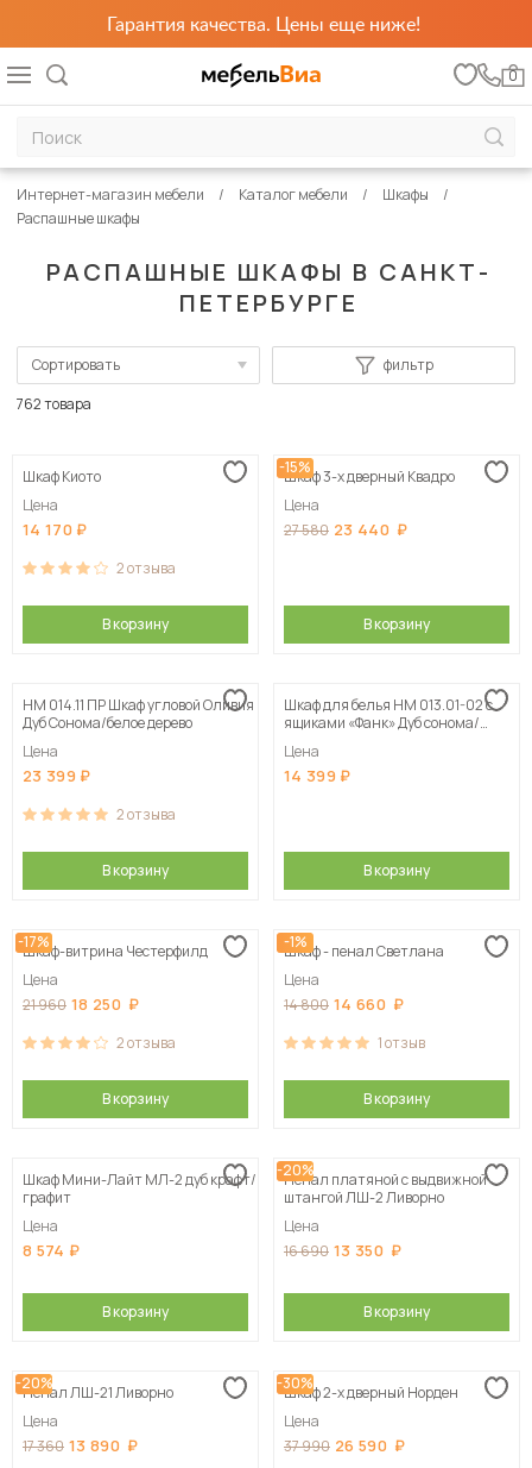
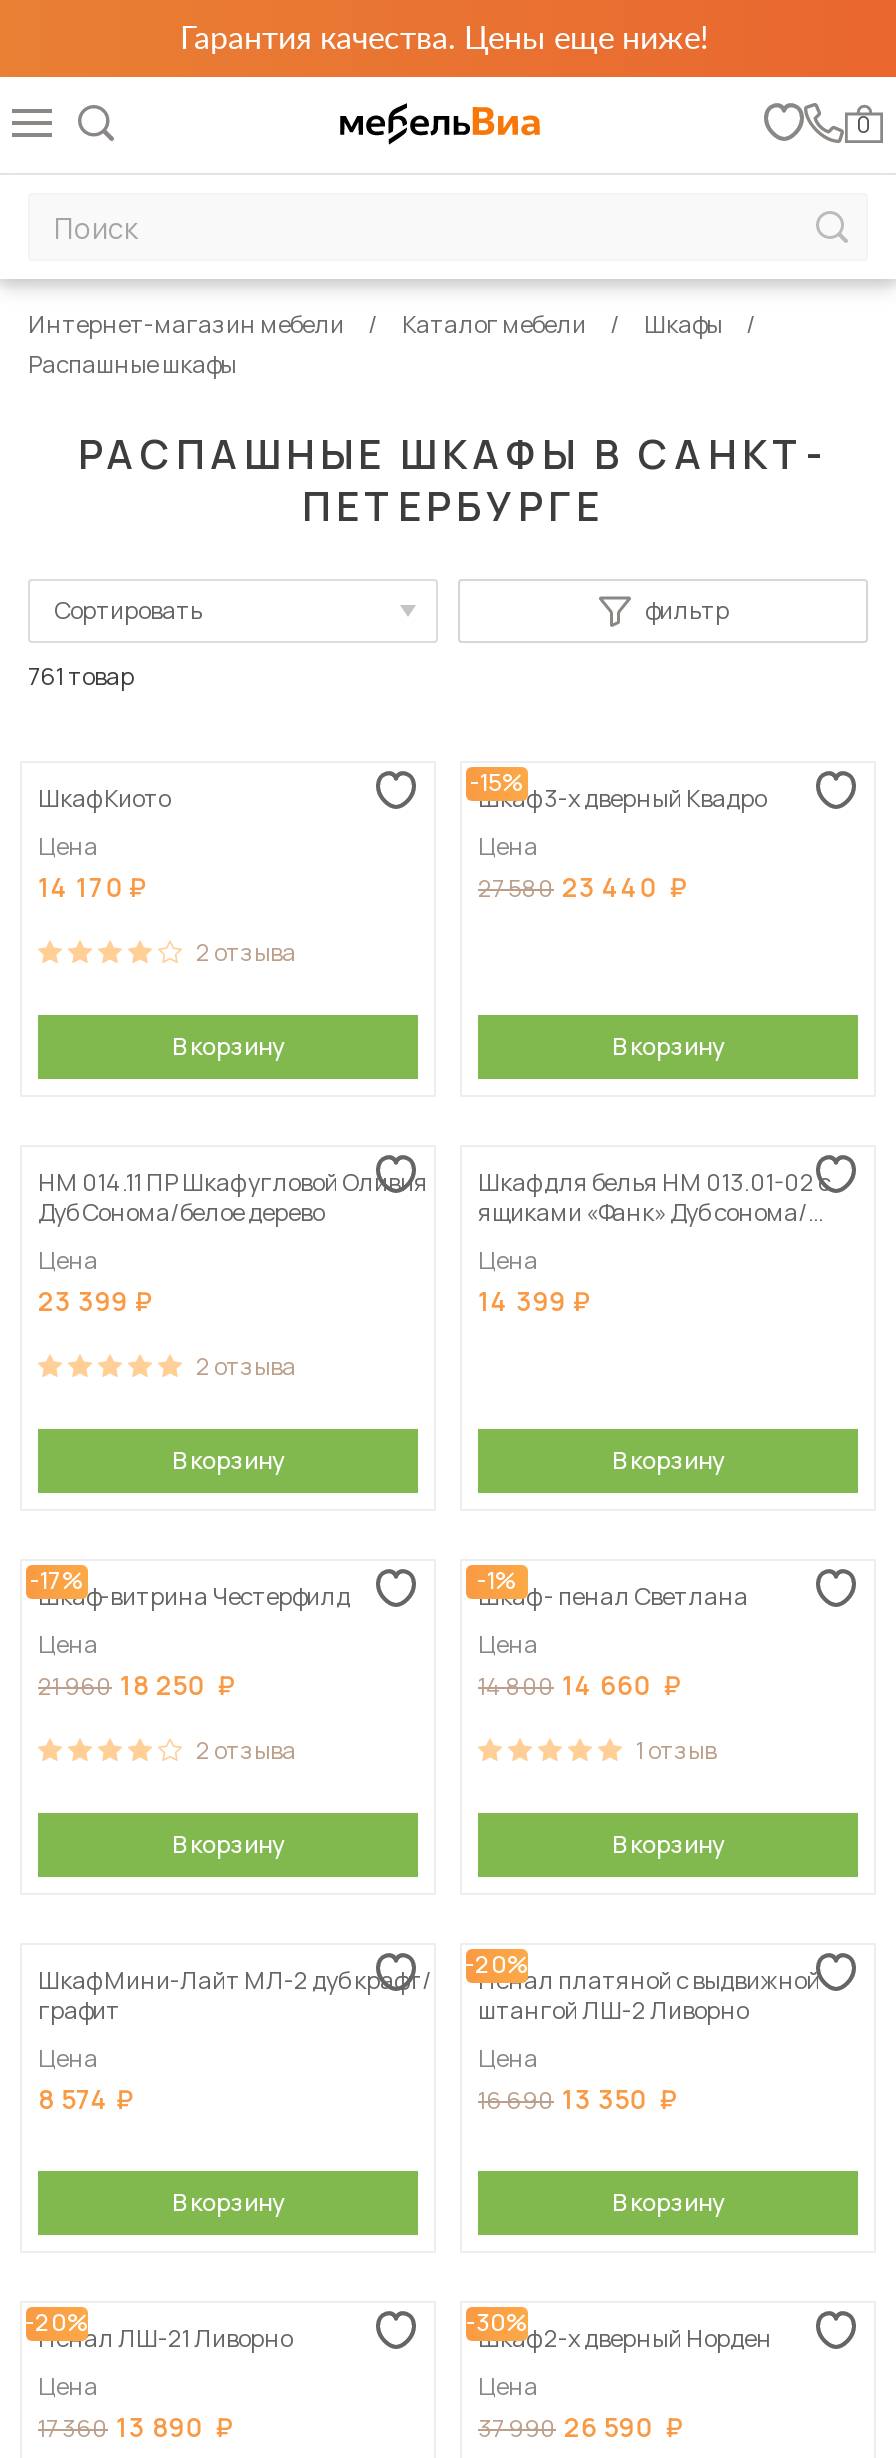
[17,394,91,414] 762 товара -> [28,659,134,693] 761 товар

